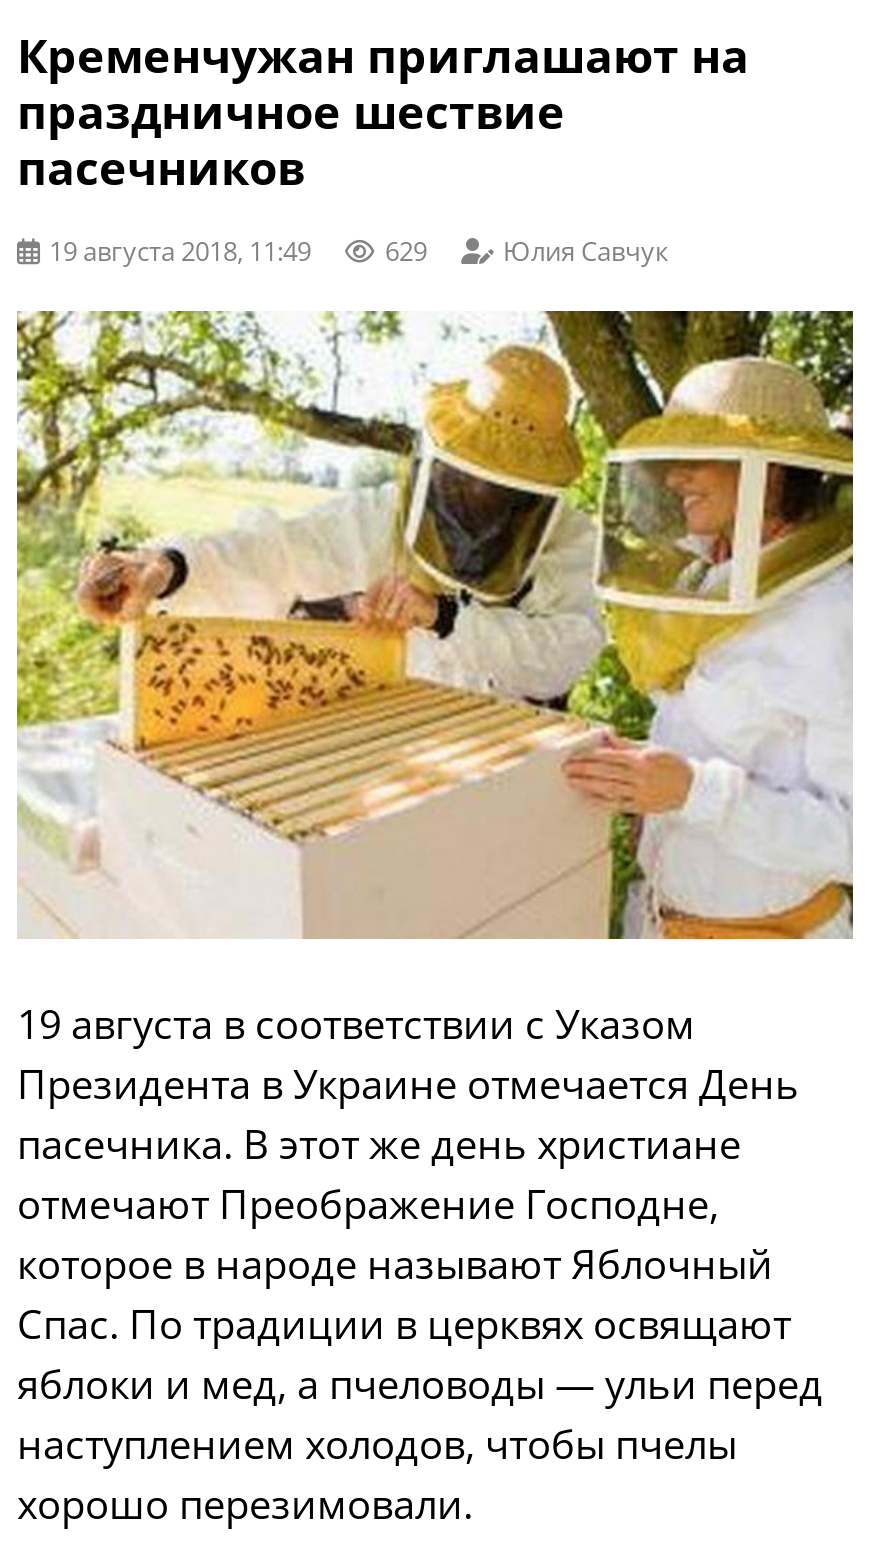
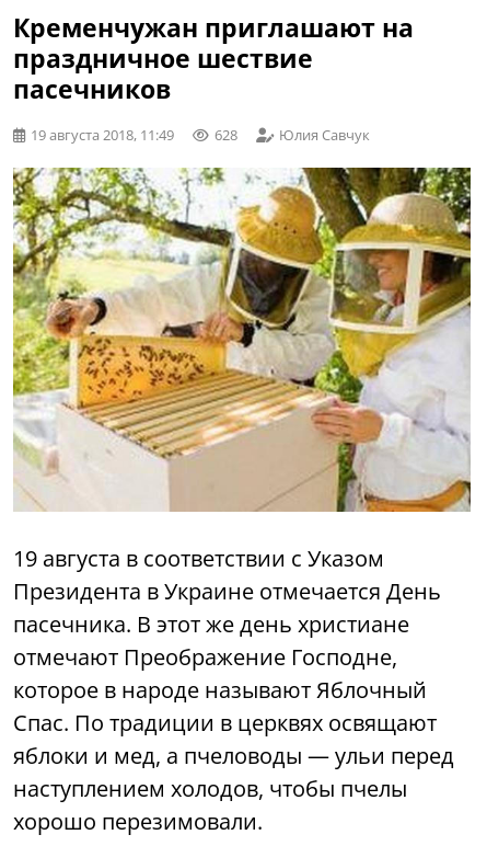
[385,233,427,269] 629 -> [214,125,237,145] 628

